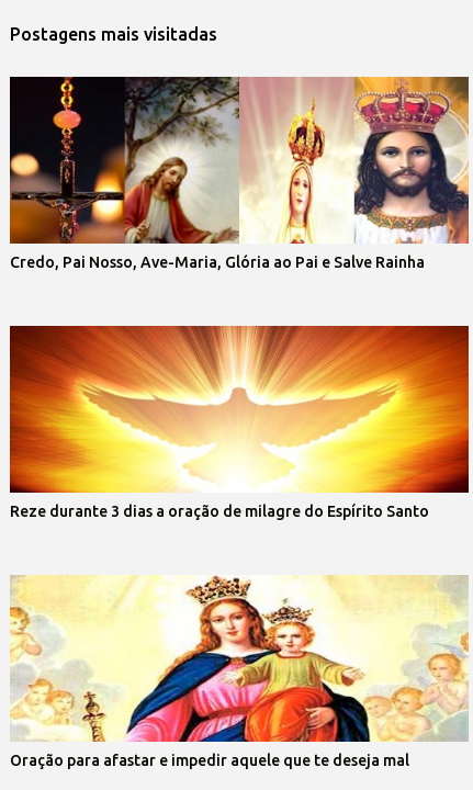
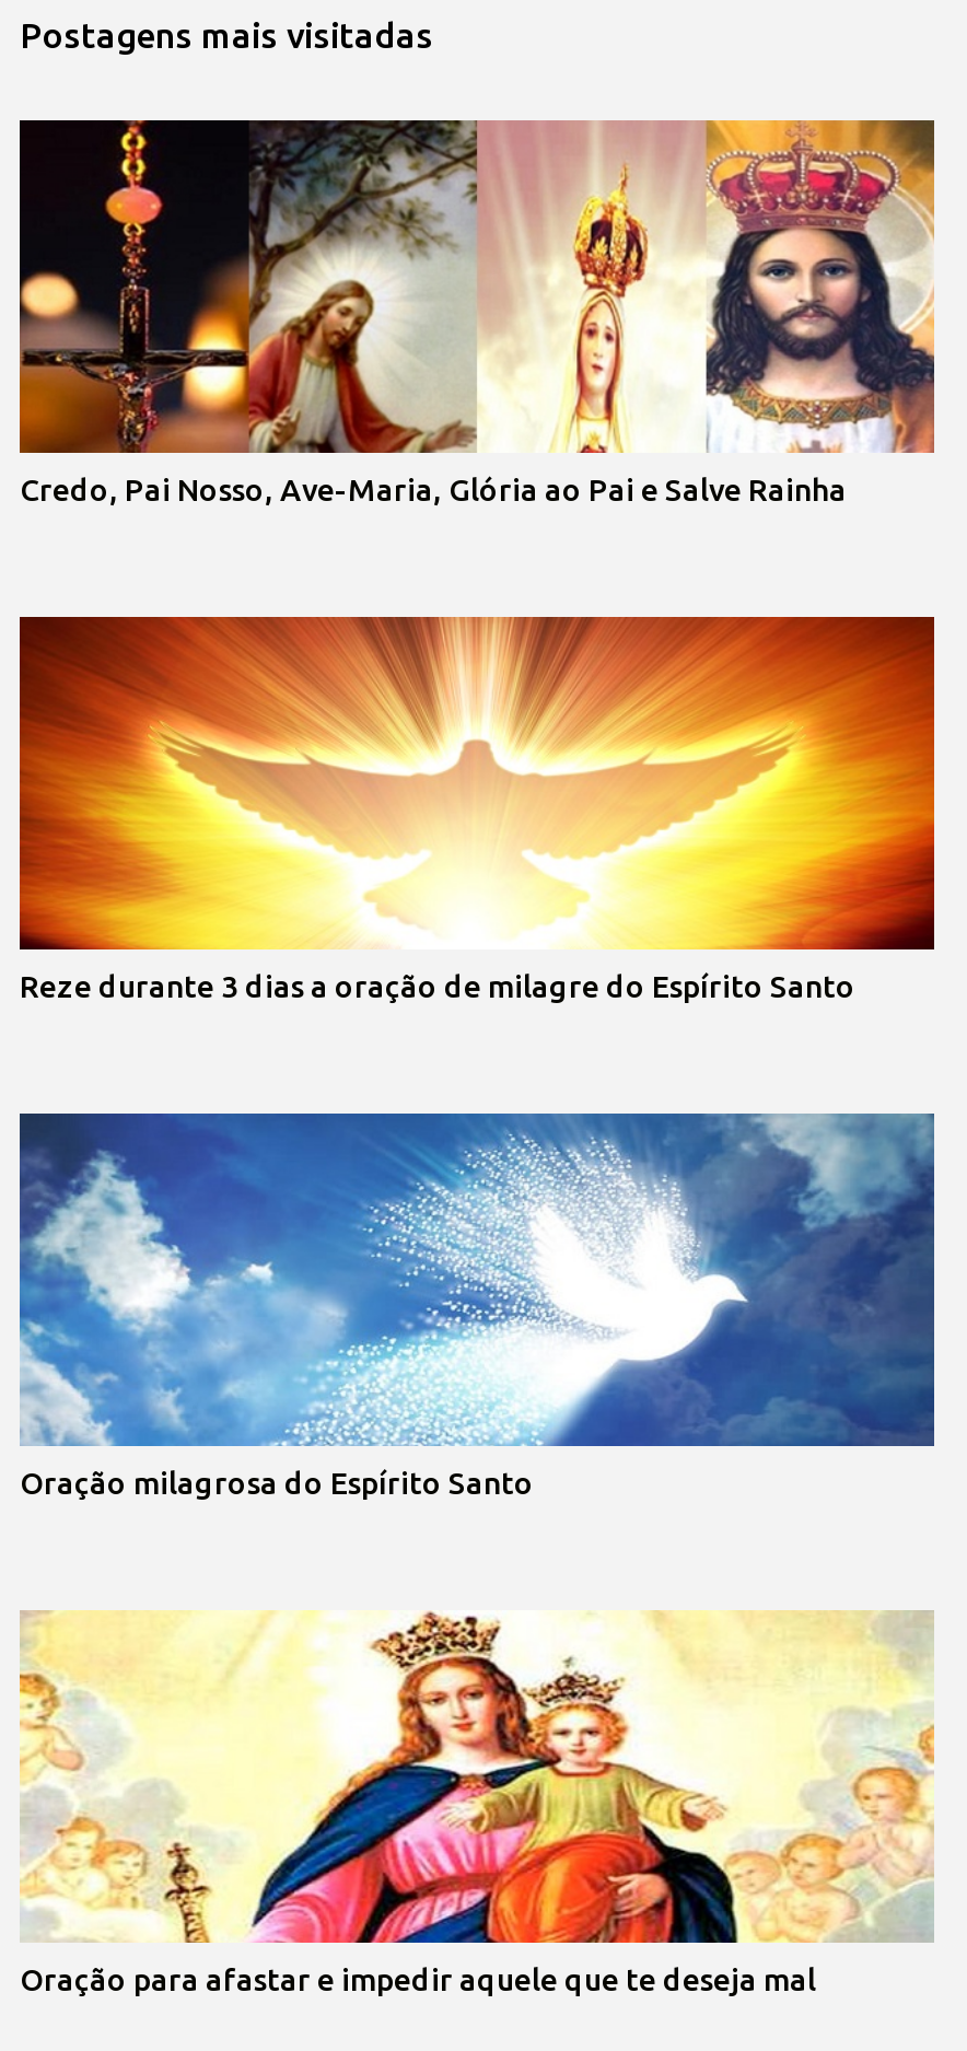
none -> [18,1111,936,1501] [image] | Oração milagrosa do Espírito Santo

